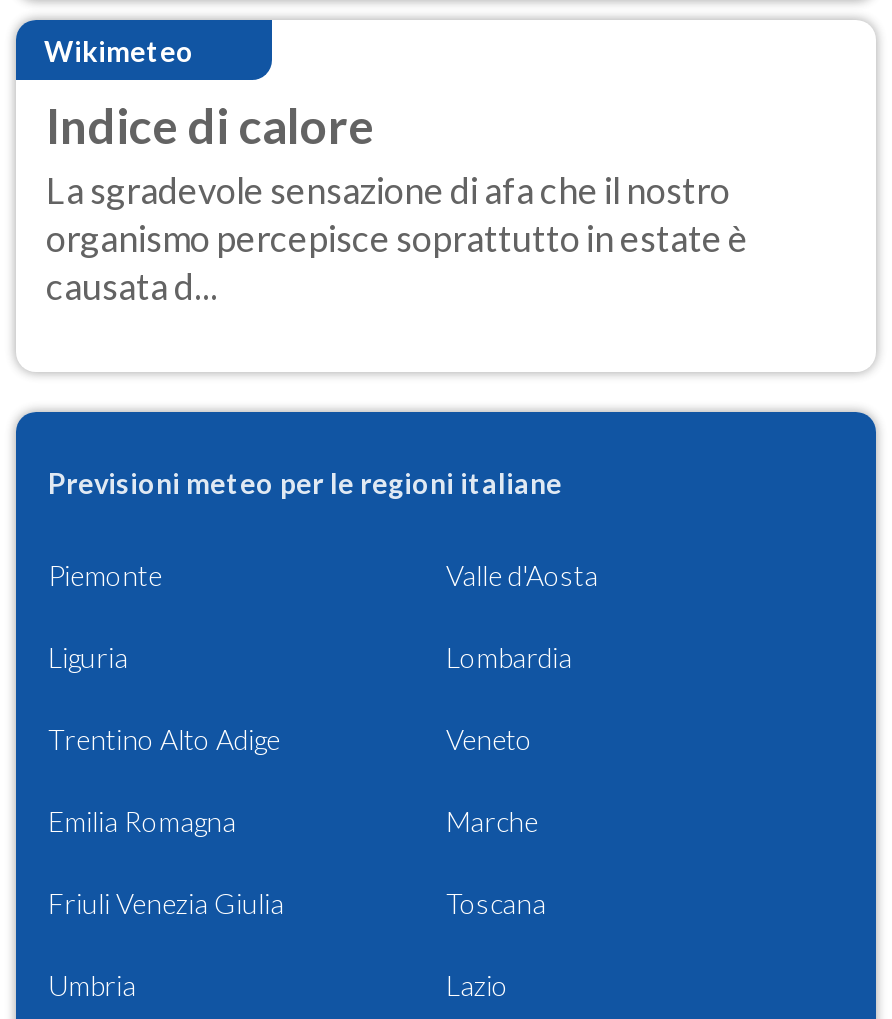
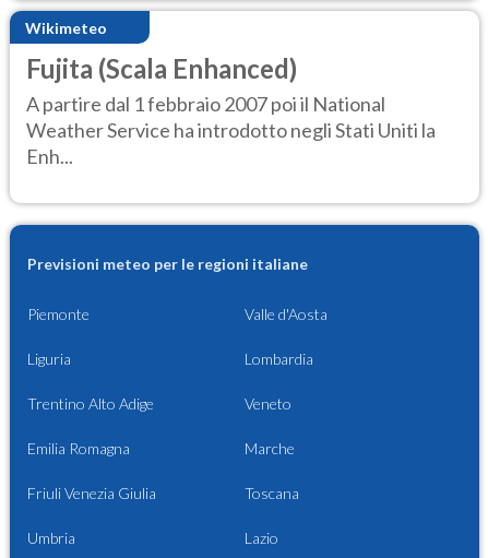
[46,96,748,307] Indice di calore | La sgradevole sensazione di afa che il nostro | organismo percepisce soprattutto in estate è | causata d... -> [26,53,436,168] Fujita (Scala Enhanced) | A partire dal 1 febbraio 2007 poi il National | Weather Service ha introdotto negli Stati Uniti la | Enh...

